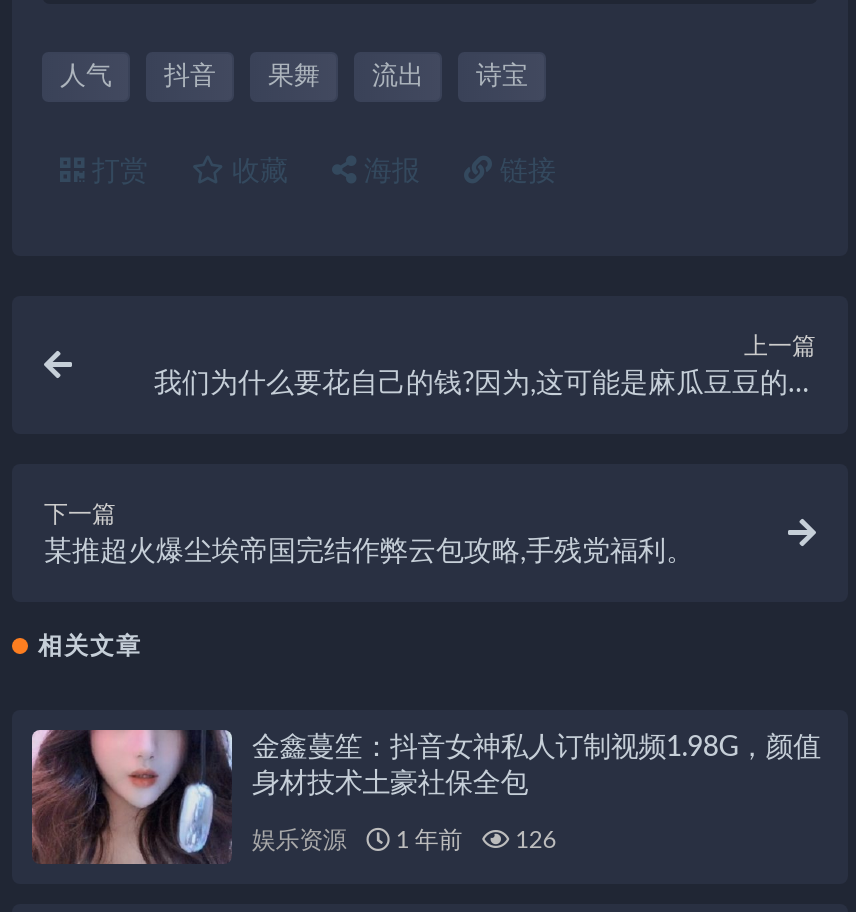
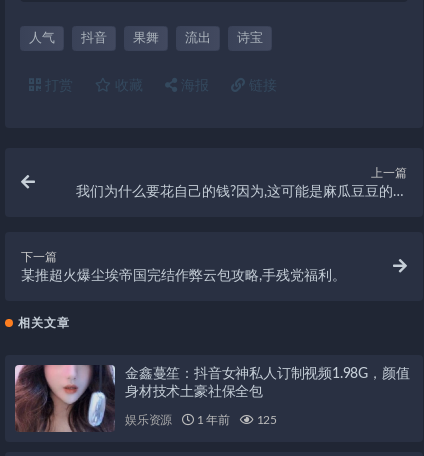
[252,827,556,851] 娱乐资源 1 年前 126 -> [125,414,277,426] 娱乐资源 1 年前 125

